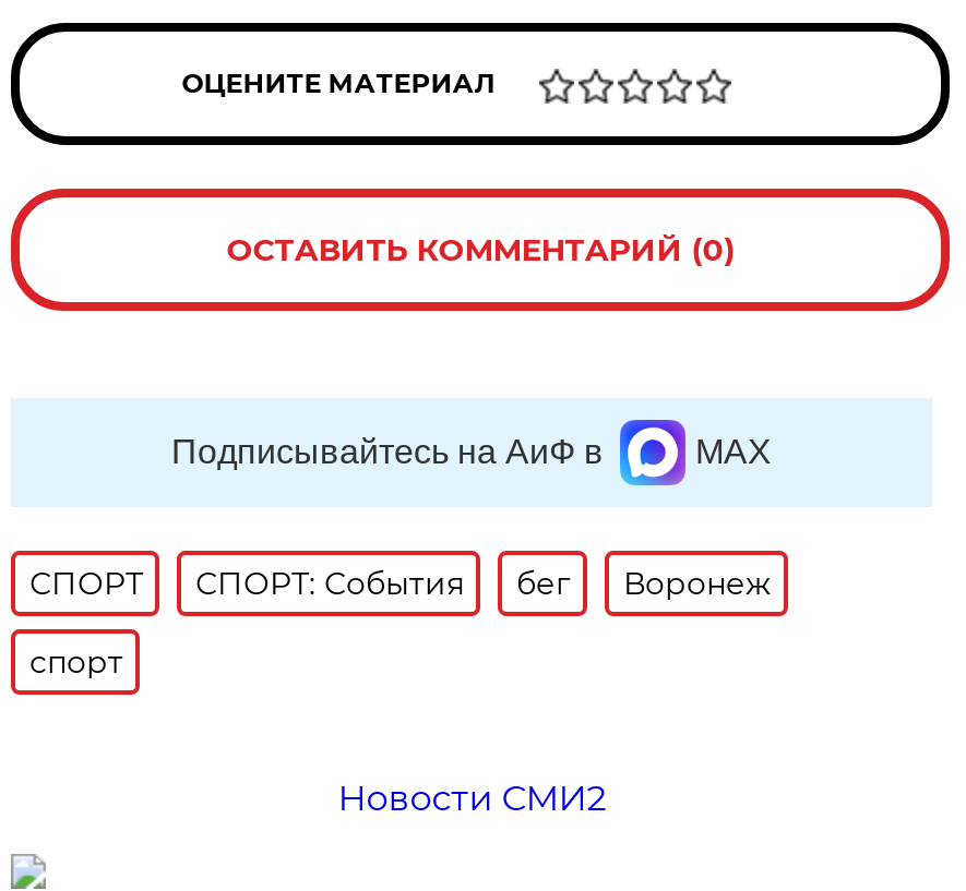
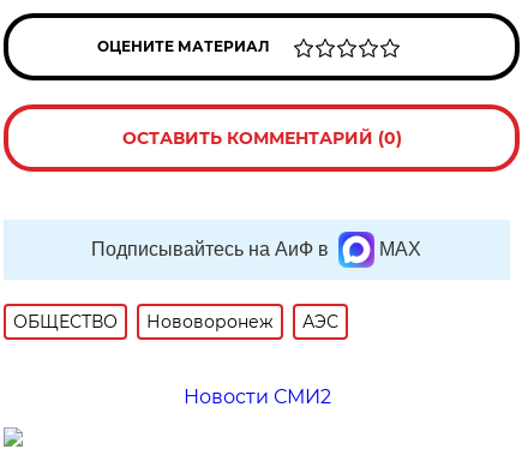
[29,564,771,682] СПОРТ | СПОРТ: События | бег | Воронеж | спорт -> [14,311,339,333] ОБЩЕСТВО | Нововоронеж | АЭС

